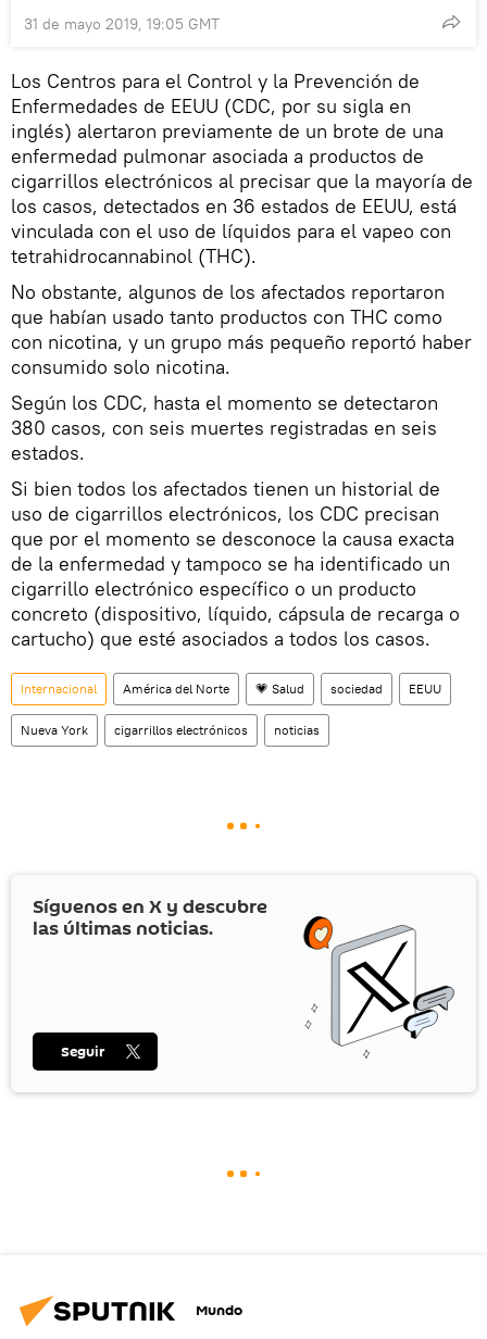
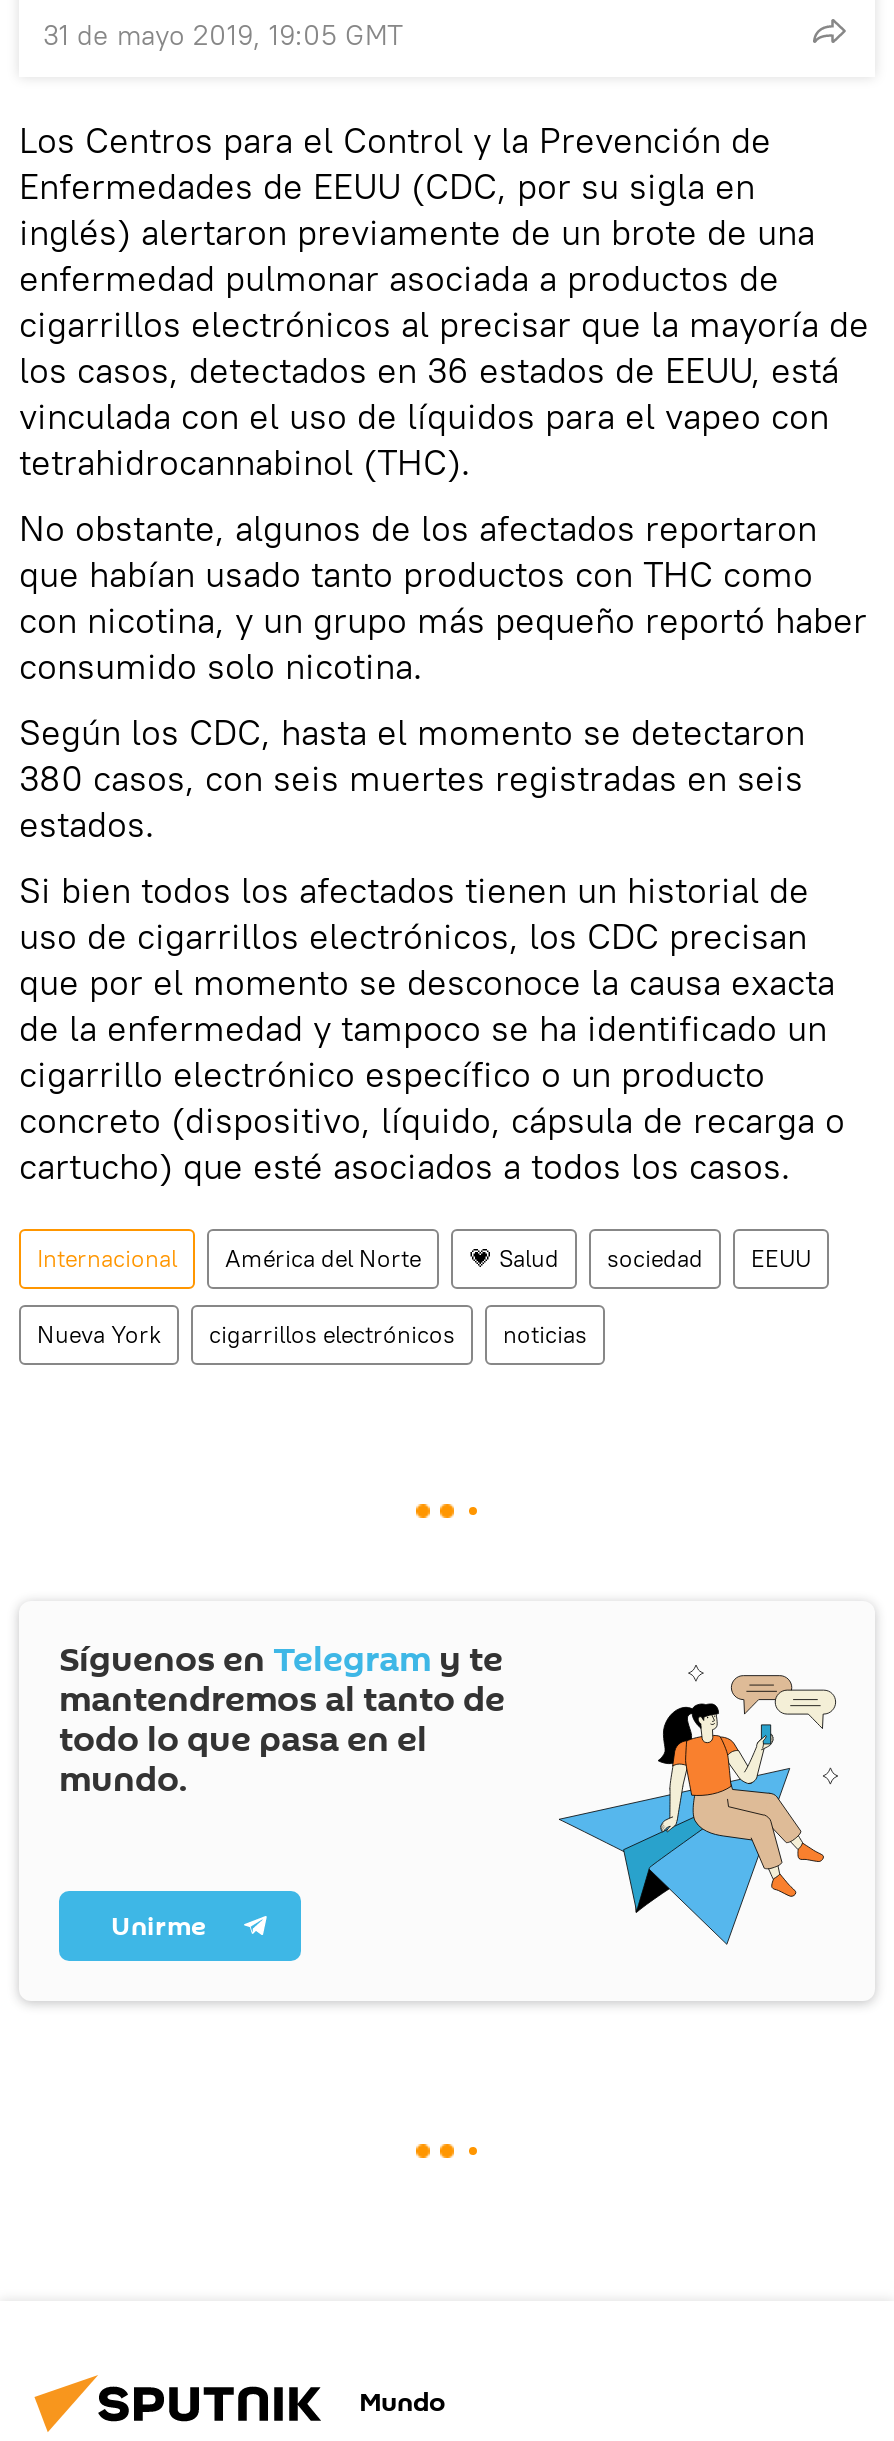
[33,893,455,1061] [image] | Síguenos en X y descubre | las últimas noticias. -> [59,1635,839,1945] [image] | Síguenos en Telegram y te | mantendremos al tanto de | todo lo que pasa en el | mundo.
[61,1041,105,1062] Seguir -> [111,1907,205,1945] Unirme

